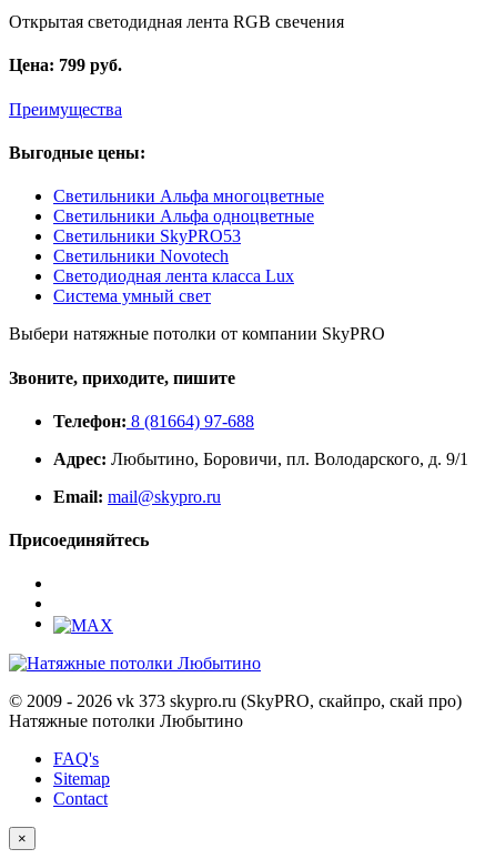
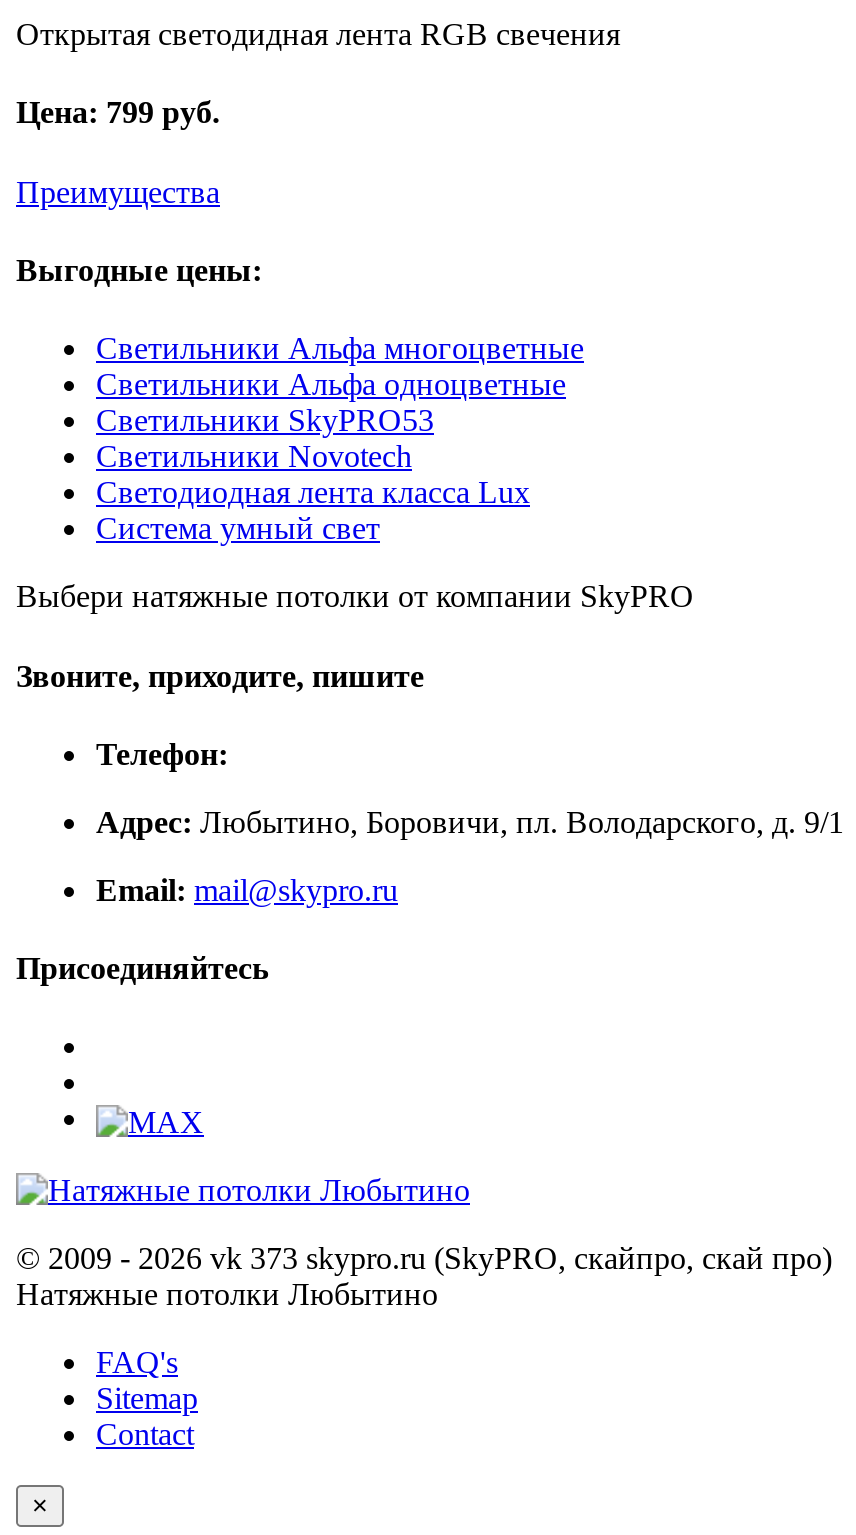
[53,412,254,430] Телефон: 8 (81664) 97-688 -> [96,737,228,771] Телефон:

